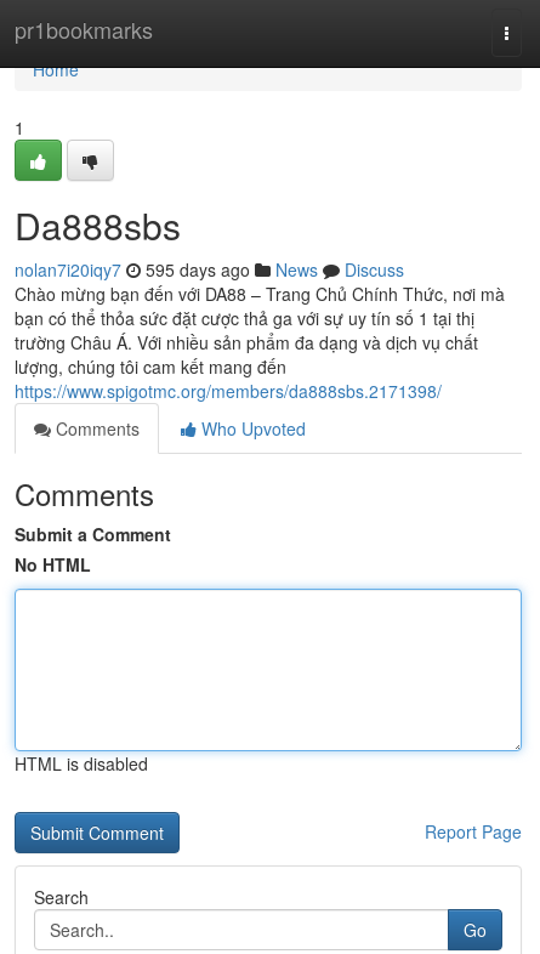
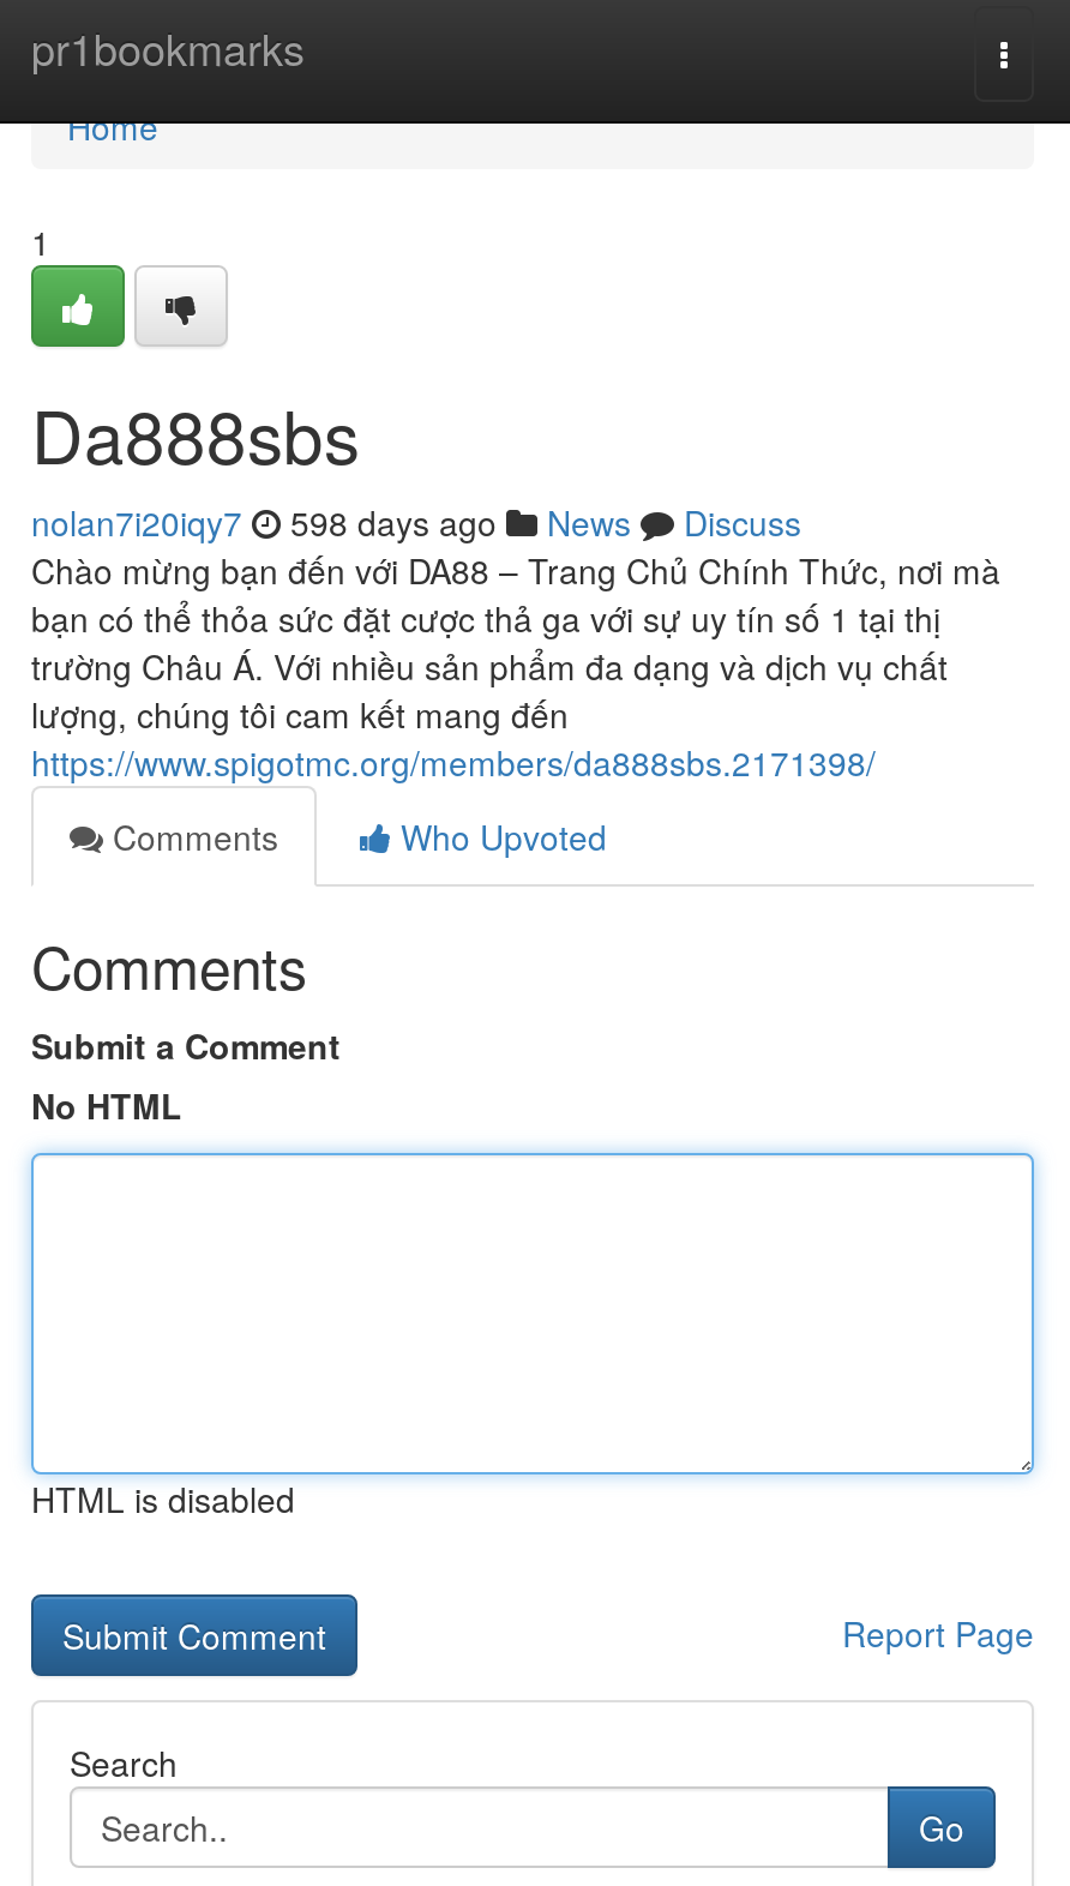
[15,257,404,282] nolan7i20iqy7 595 days ago News Discuss -> [31,498,801,546] nolan7i20iqy7 598 days ago News Discuss

